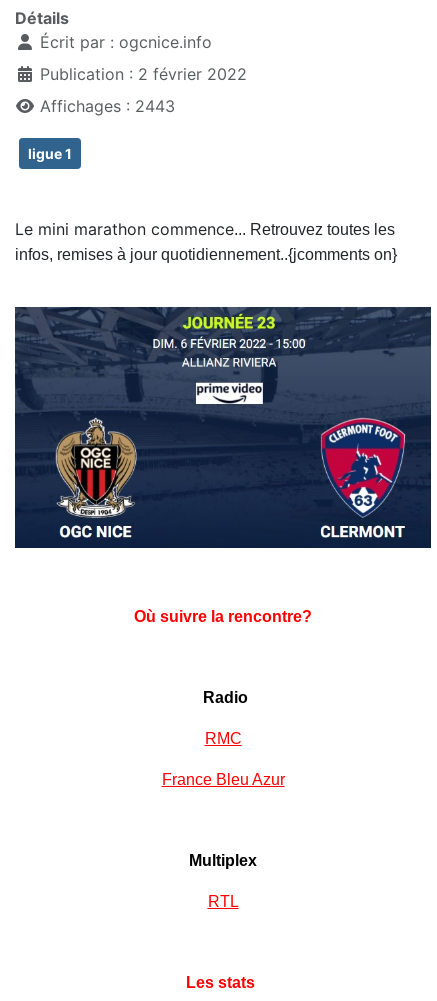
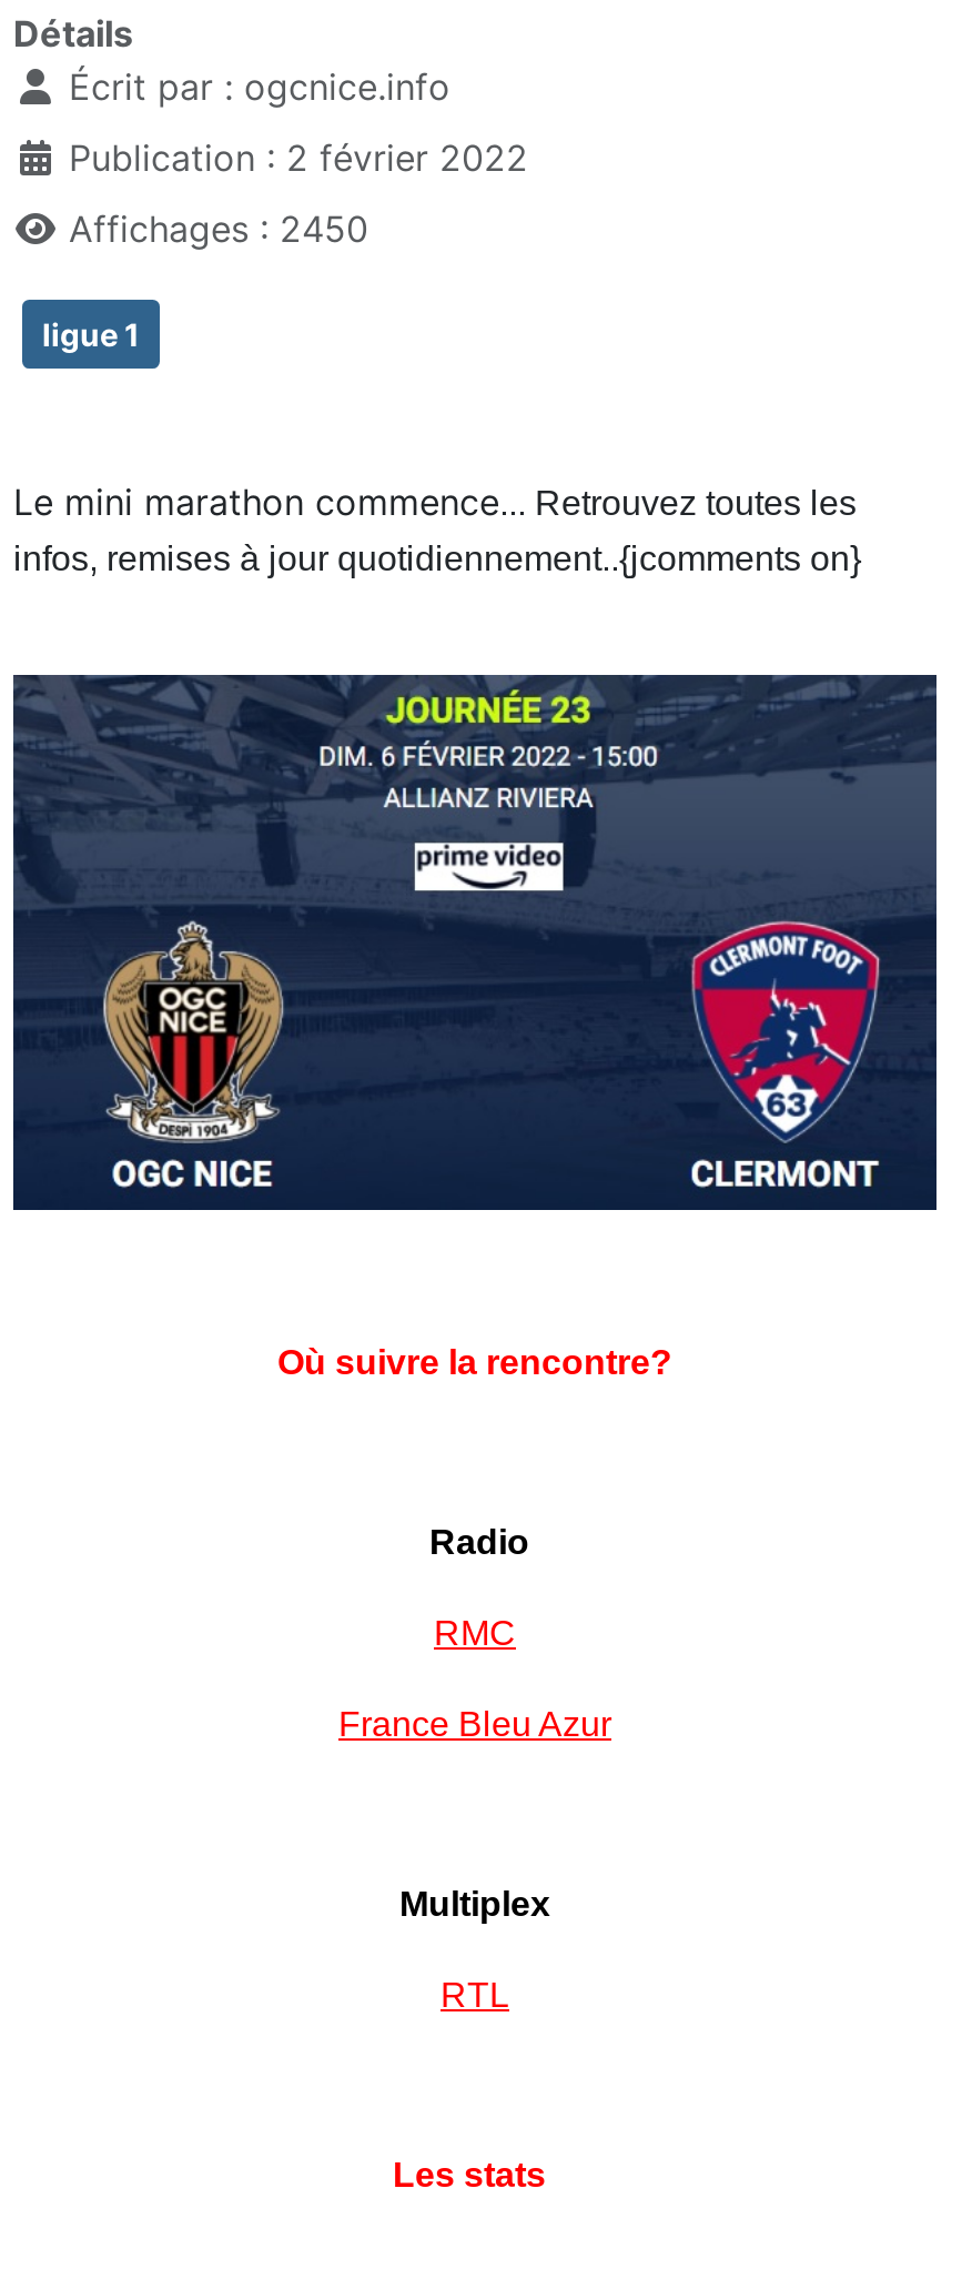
[40,96,175,116] Affichages : 2443 -> [69,207,368,252] Affichages : 2450

